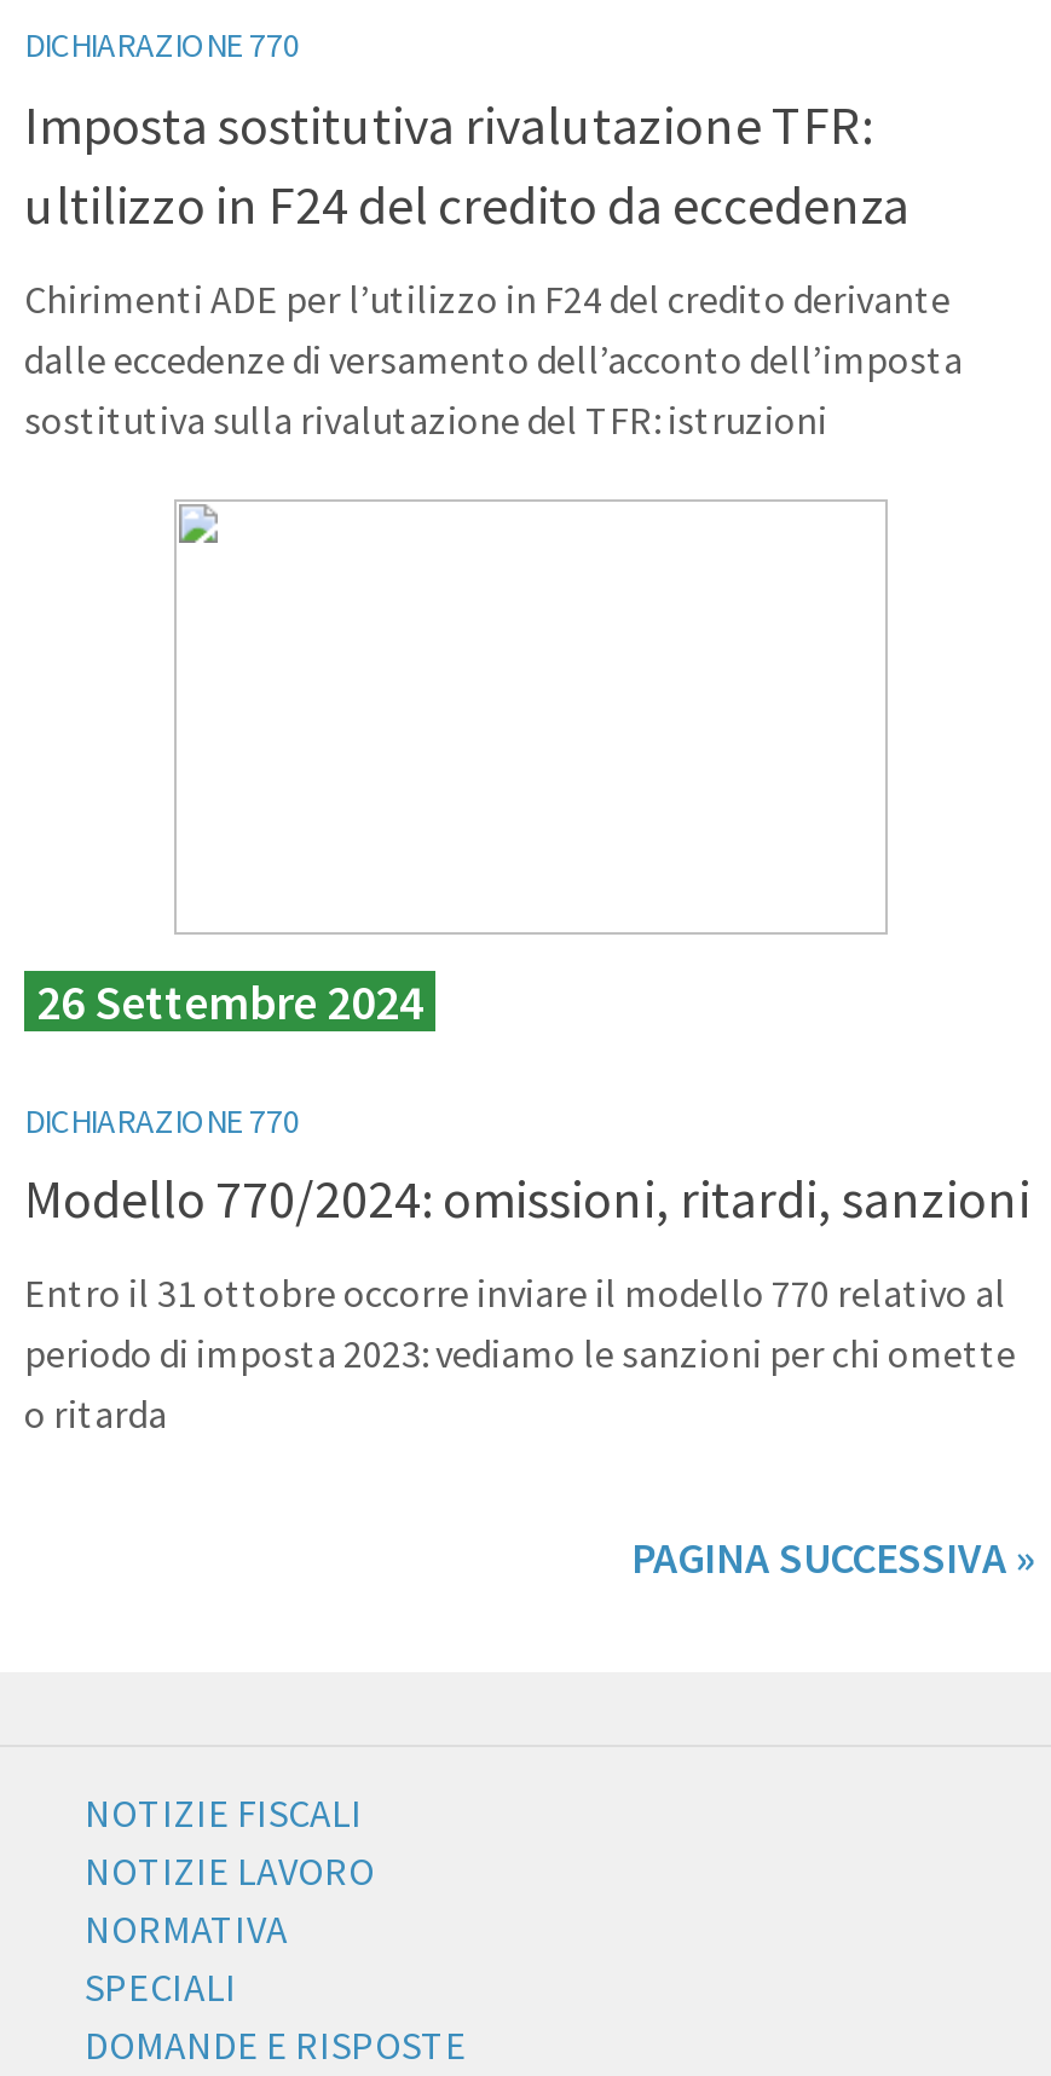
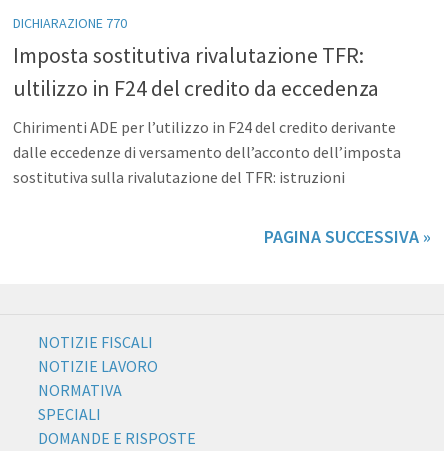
[24,970,1030,1437] 26 Settembre 2024 | DICHIARAZIONE 770 | Modello 770/2024: omissioni, ritardi, sanzioni | Entro il 31 ottobre occorre inviare il modello 770 relativo al | periodo di imposta 2023: vediamo le sanzioni per chi omette | o ritarda -> none

